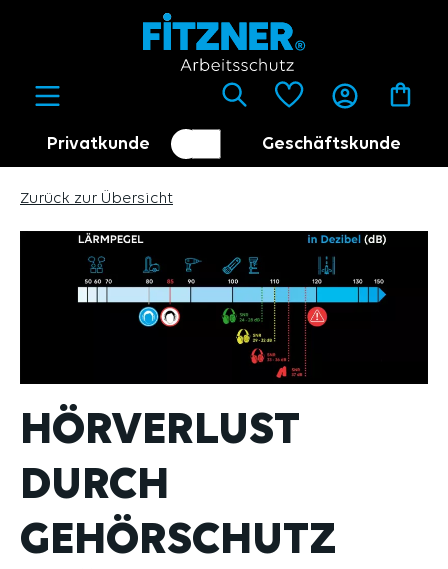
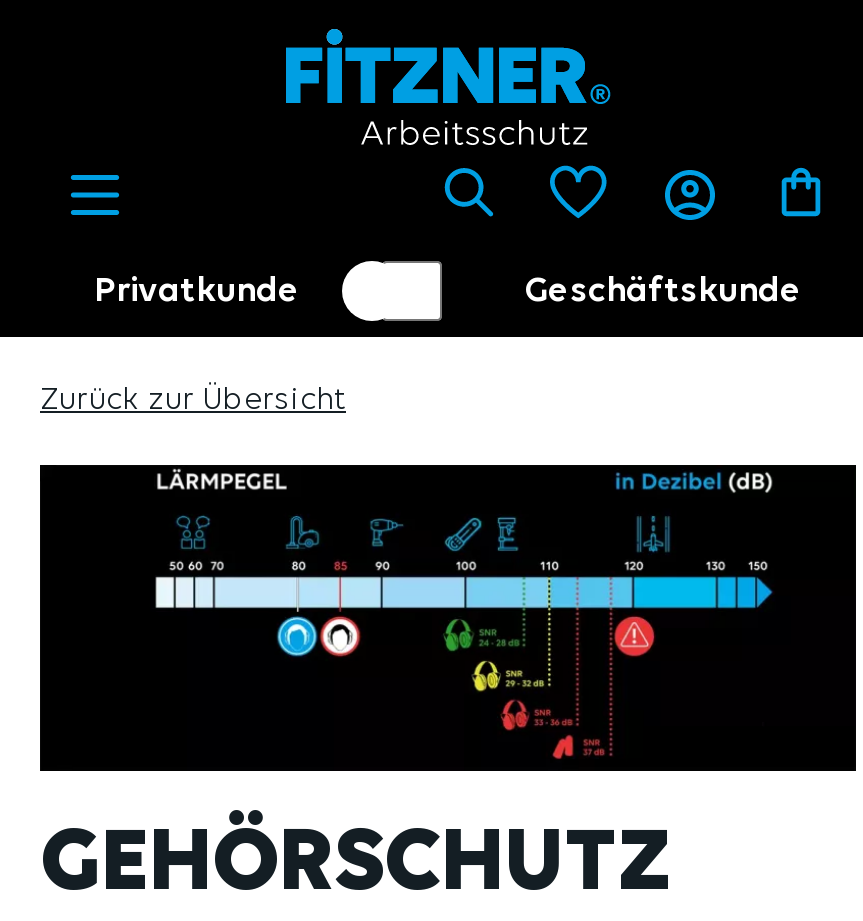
[20,408,300,509] HÖRVERLUST | DURCH -> none

